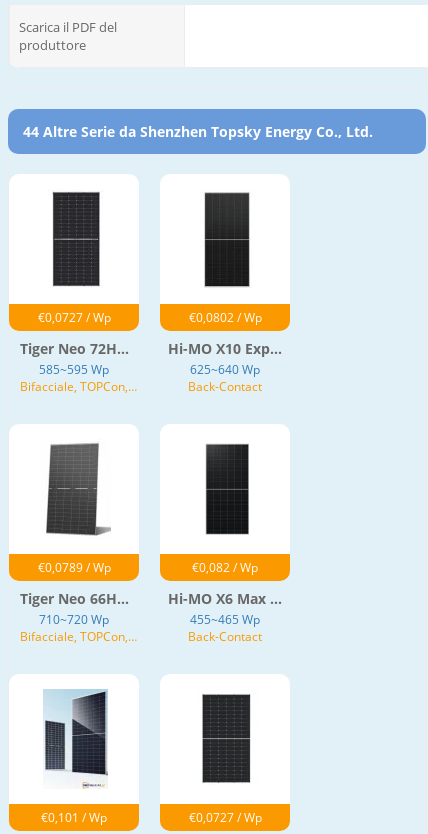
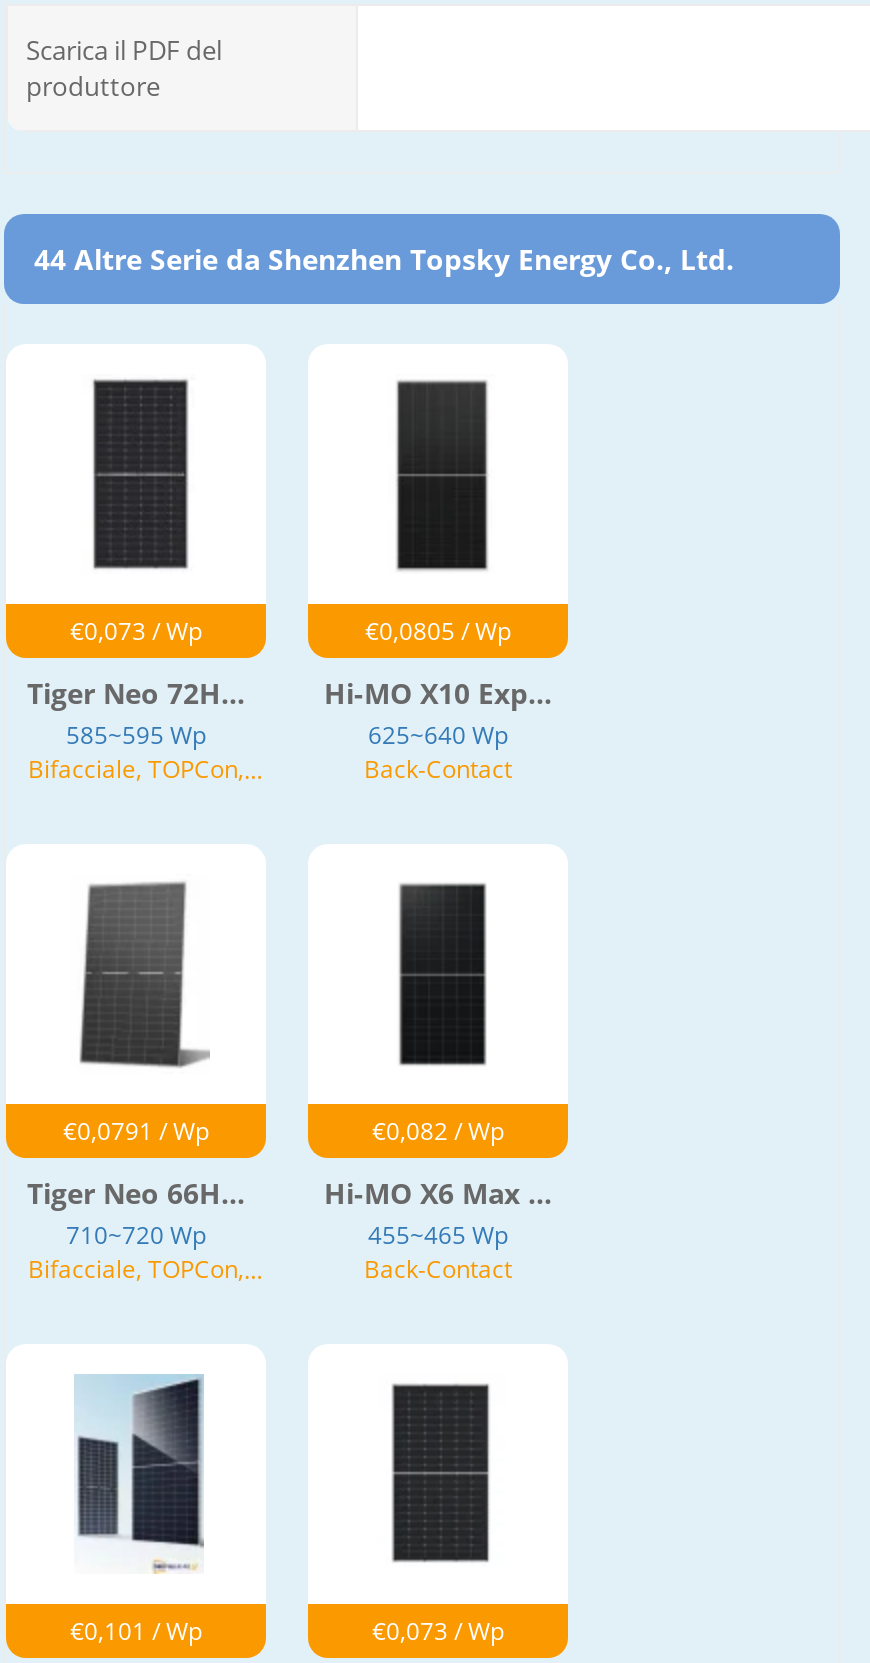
[37,309,110,326] €0,0727 / Wp -> [70,615,202,649] €0,073 / Wp
[188,309,261,326] €0,0802 / Wp -> [365,615,511,649] €0,0805 / Wp
[37,559,110,576] €0,0789 / Wp -> [63,1115,209,1149] €0,0791 / Wp
[188,809,261,826] €0,0727 / Wp -> [372,1615,504,1649] €0,073 / Wp

